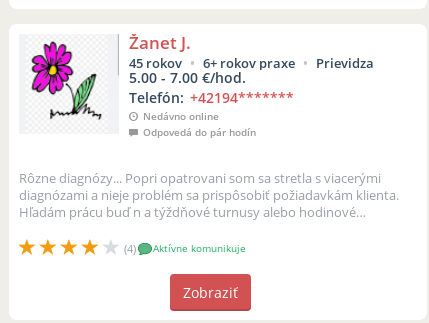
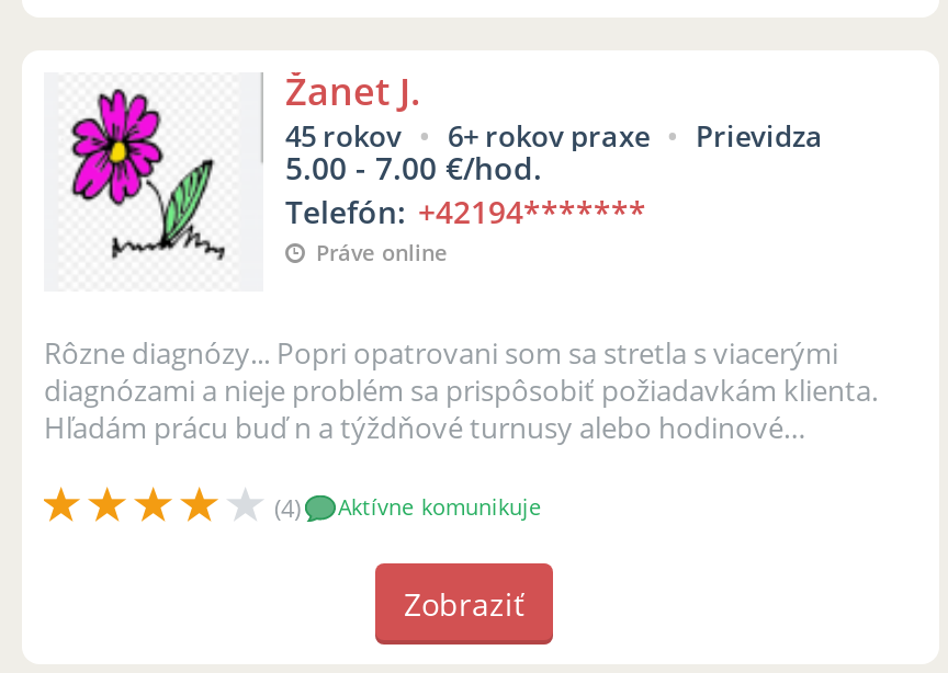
[143,109,256,139] Nedávno online | Odpovedá do pár hodín -> [316,237,448,267] Práve online

